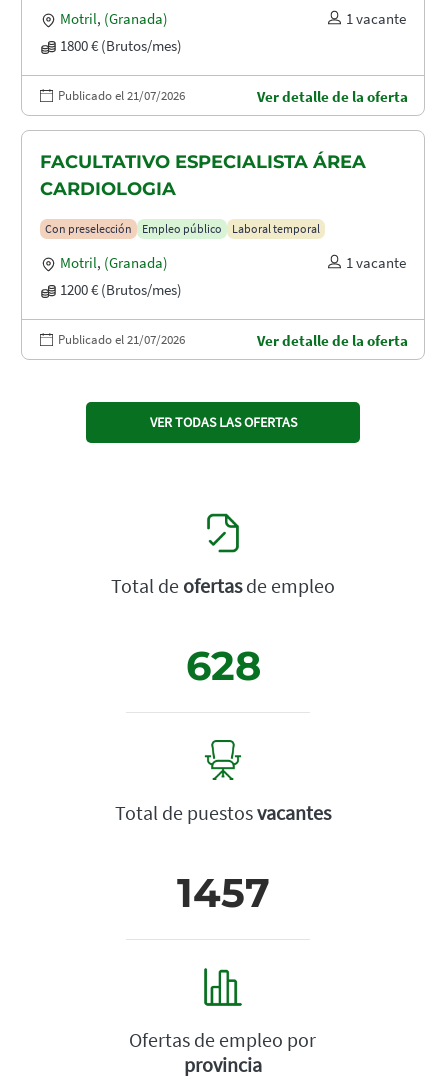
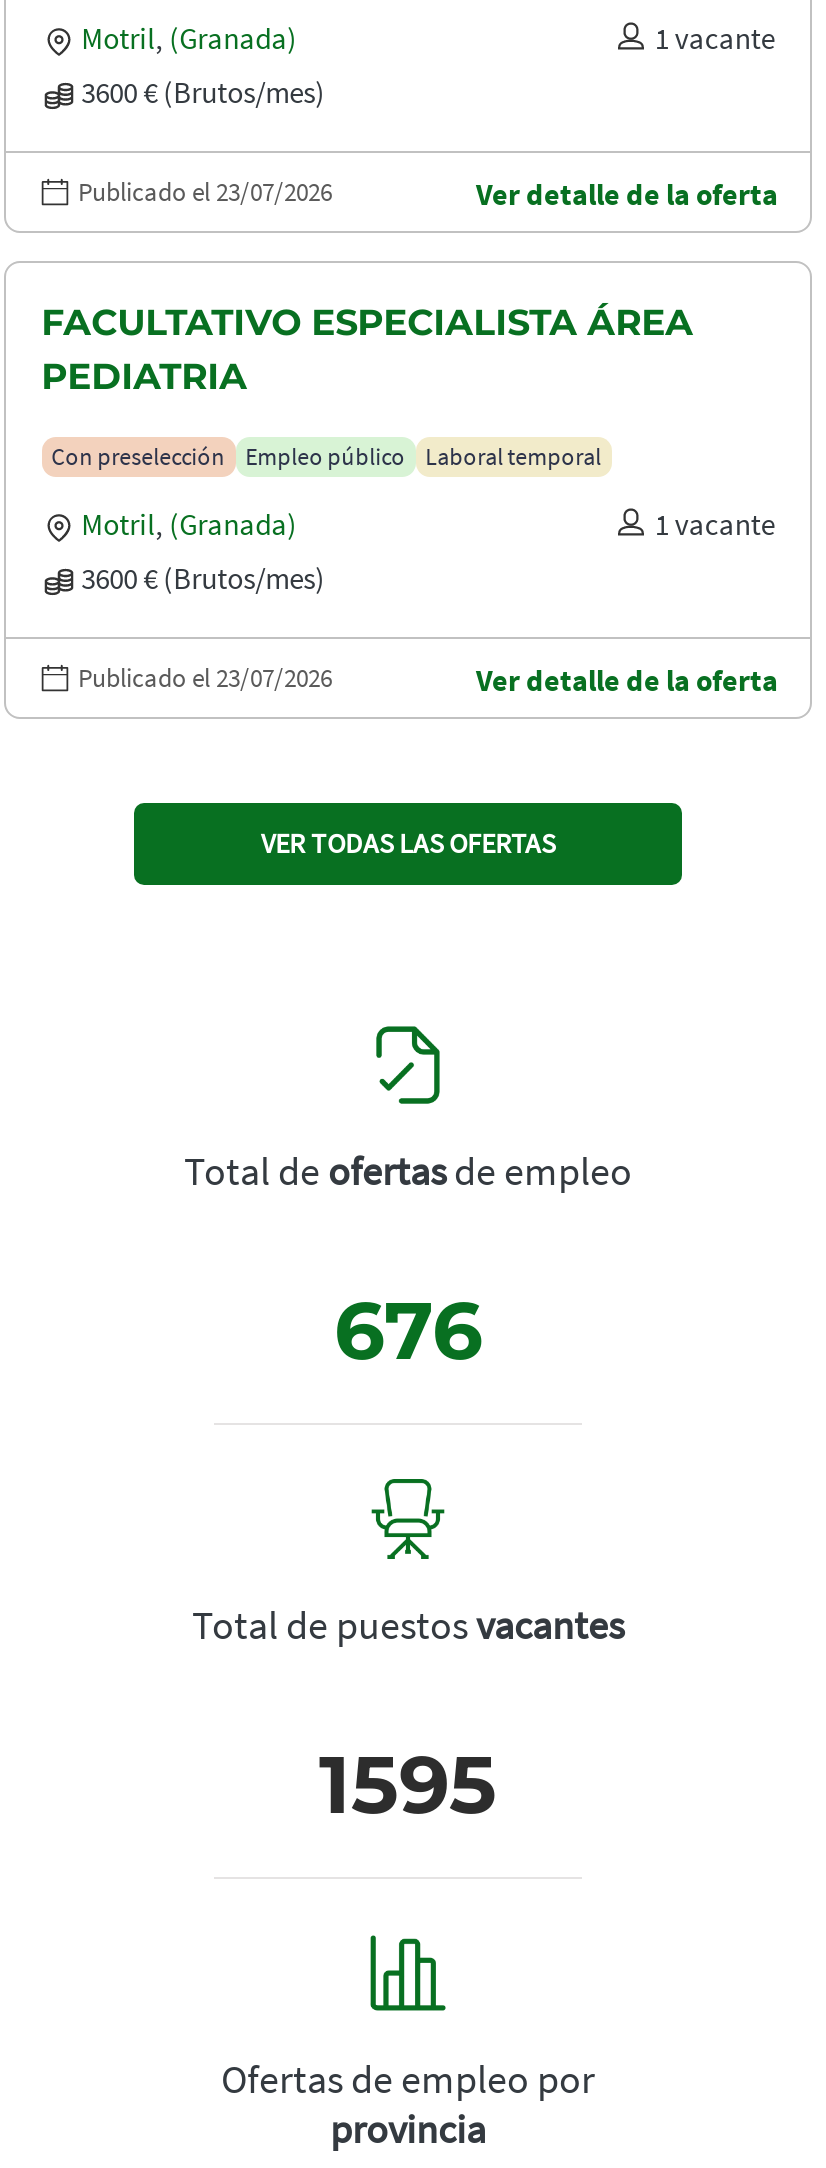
[60,36,182,55] 1800 € (Brutos/mes) -> [81,72,325,110] 3600 € (Brutos/mes)
[58,87,185,104] Publicado el 21/07/2026 -> [78,174,332,208] Publicado el 23/07/2026
[40,178,176,200] CARDIOLOGIA -> [41,356,247,400] PEDIATRIA
[60,280,182,299] 1200 € (Brutos/mes) -> [81,560,325,598] 3600 € (Brutos/mes)
[58,331,185,348] Publicado el 21/07/2026 -> [78,662,332,696] Publicado el 23/07/2026
[185,641,260,690] 628 -> [334,1282,482,1380] 676
[176,868,269,917] 1457 -> [319,1736,497,1834] 1595

